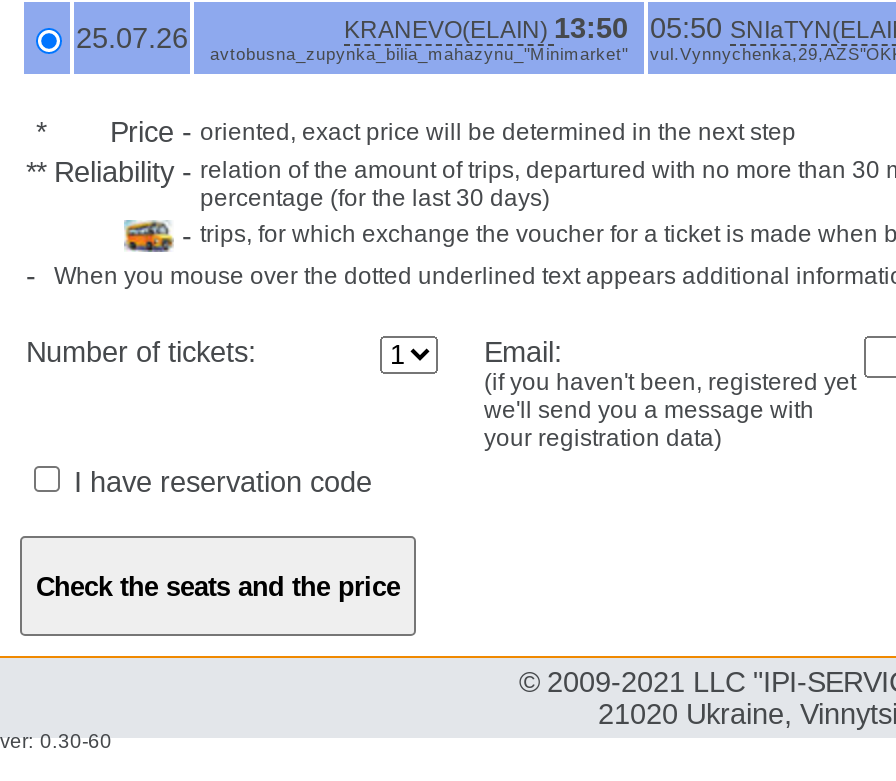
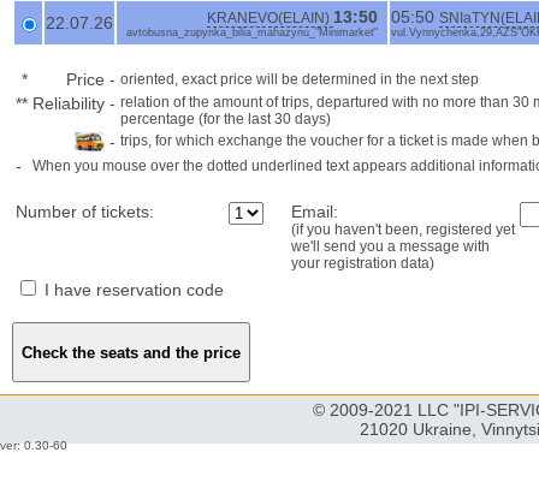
[76,22,188,54] 25.07.26 -> [46,13,113,32] 22.07.26

